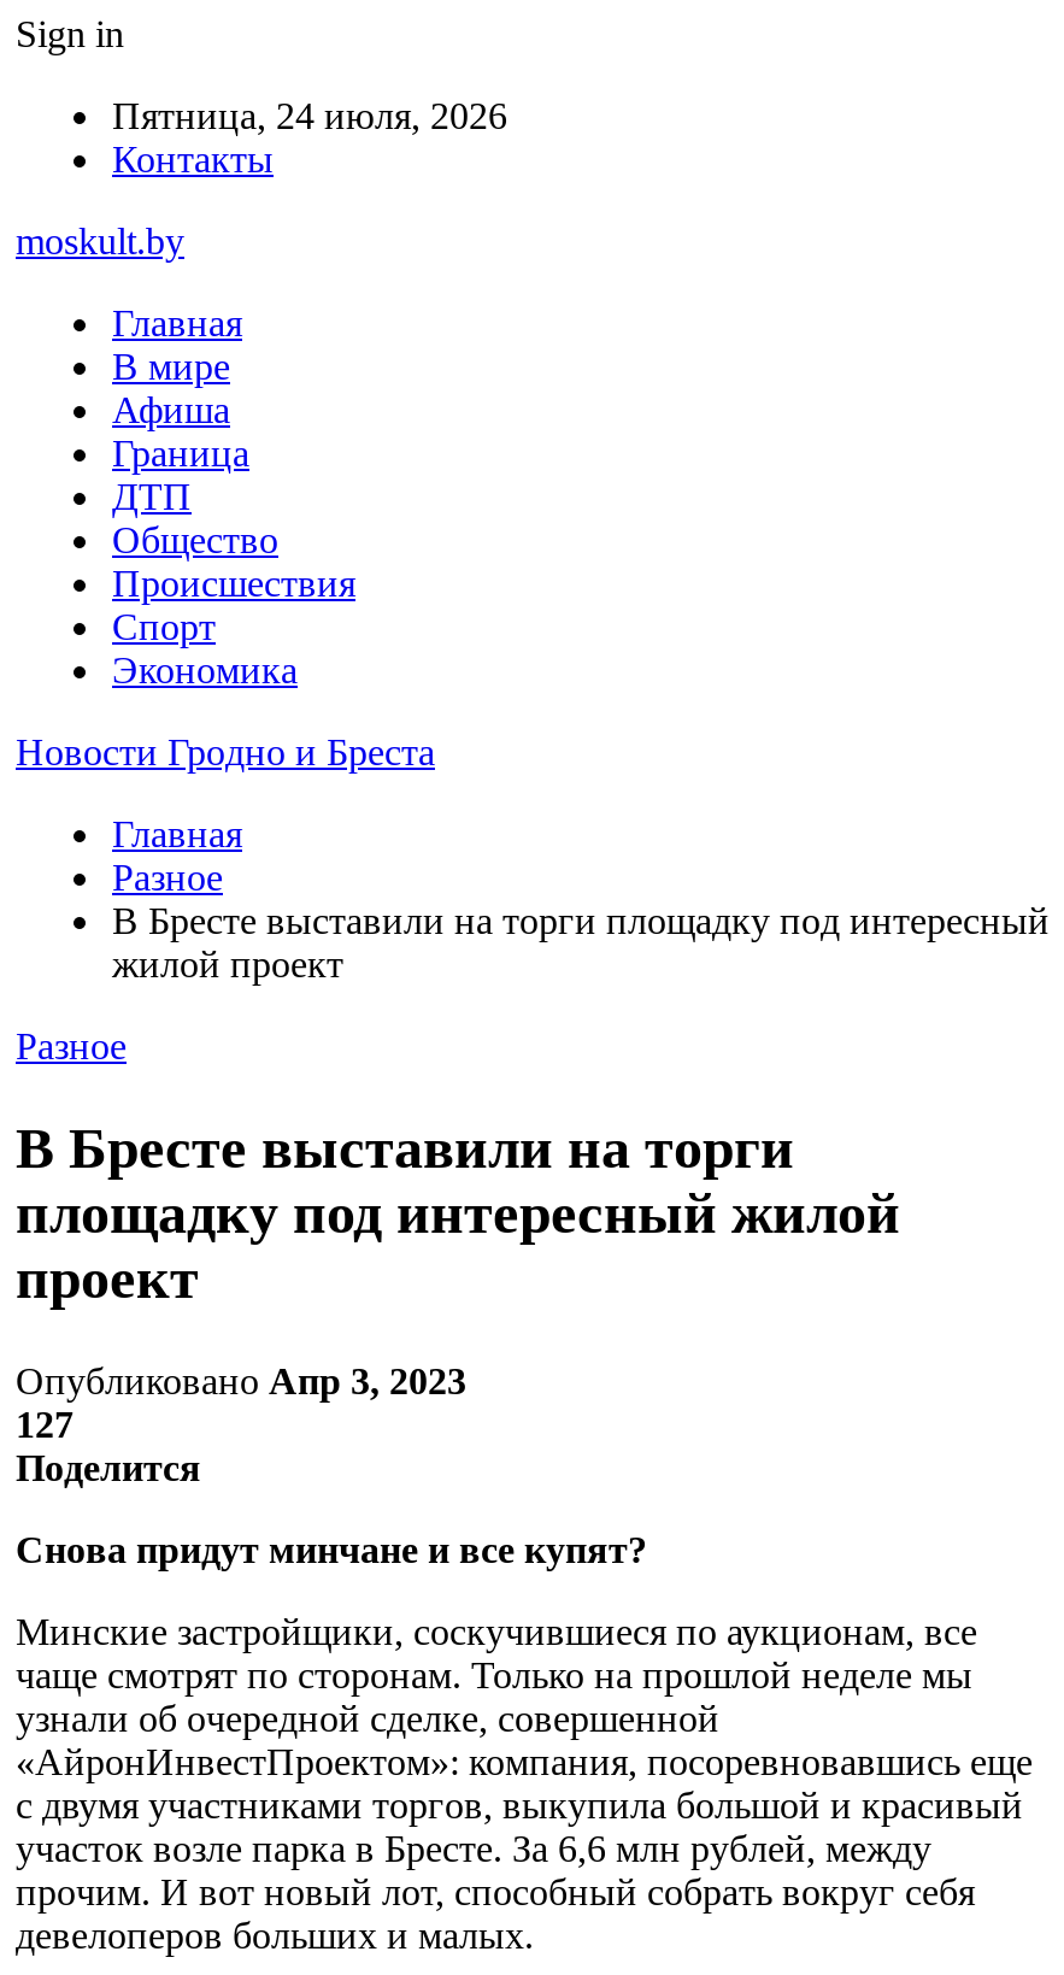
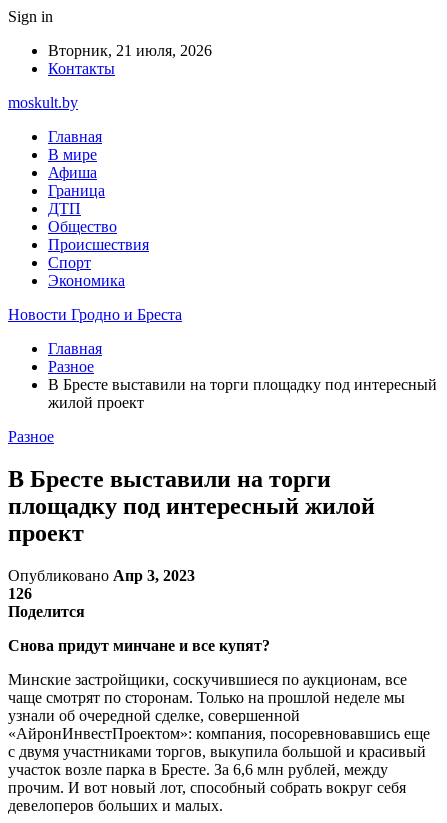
[112,95,507,136] Пятница, 24 июля, 2026 -> [48,42,212,59] Вторник, 21 июля, 2026
[16,1403,74,1444] 127 -> [8,585,32,602] 126

